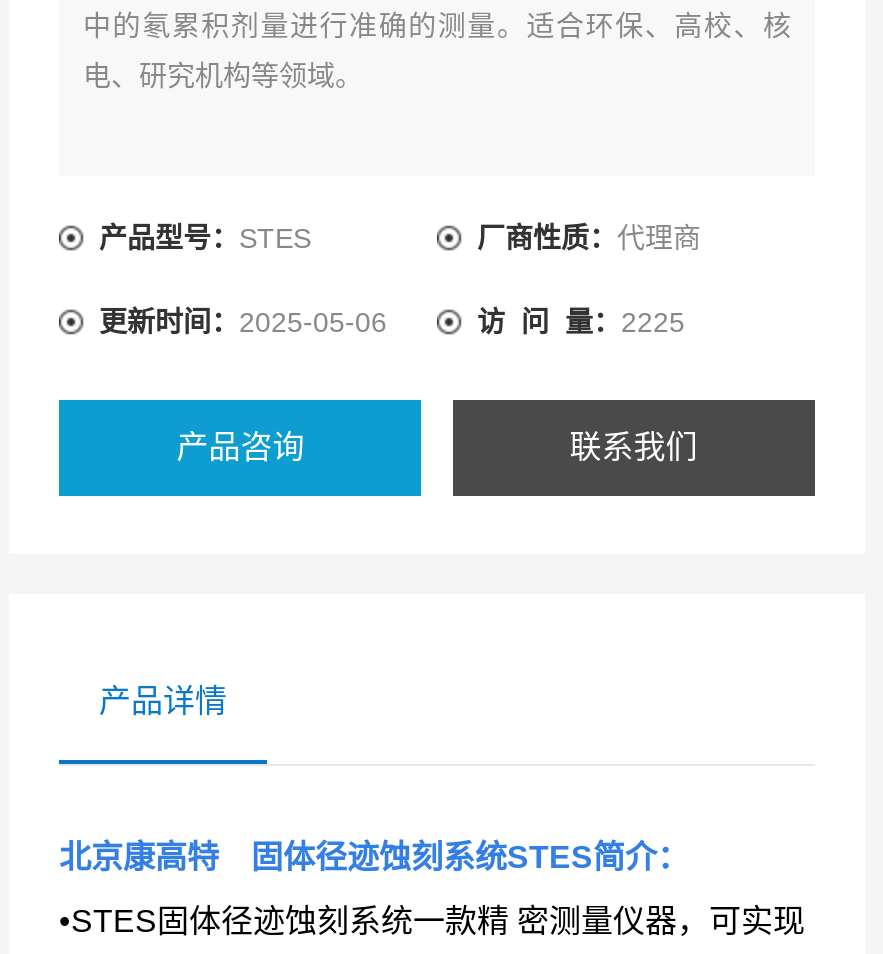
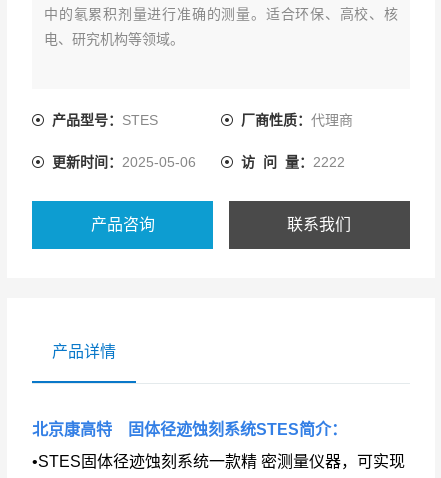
[477,306,685,338] 访 问 量：2225 -> [241,154,345,170] 访 问 量：2222

